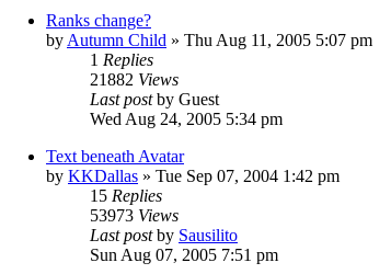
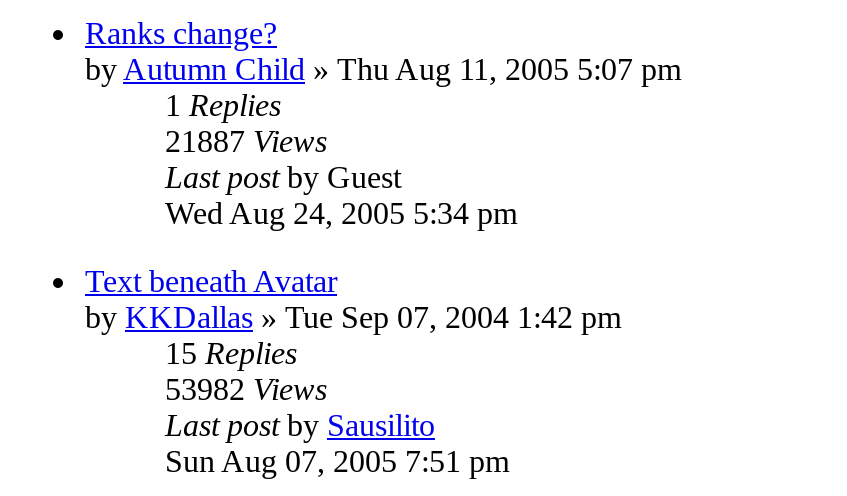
[90,70,179,89] 21882 Views -> [165,124,327,158] 21887 Views
[90,206,179,225] 53973 Views -> [165,372,327,406] 53982 Views

